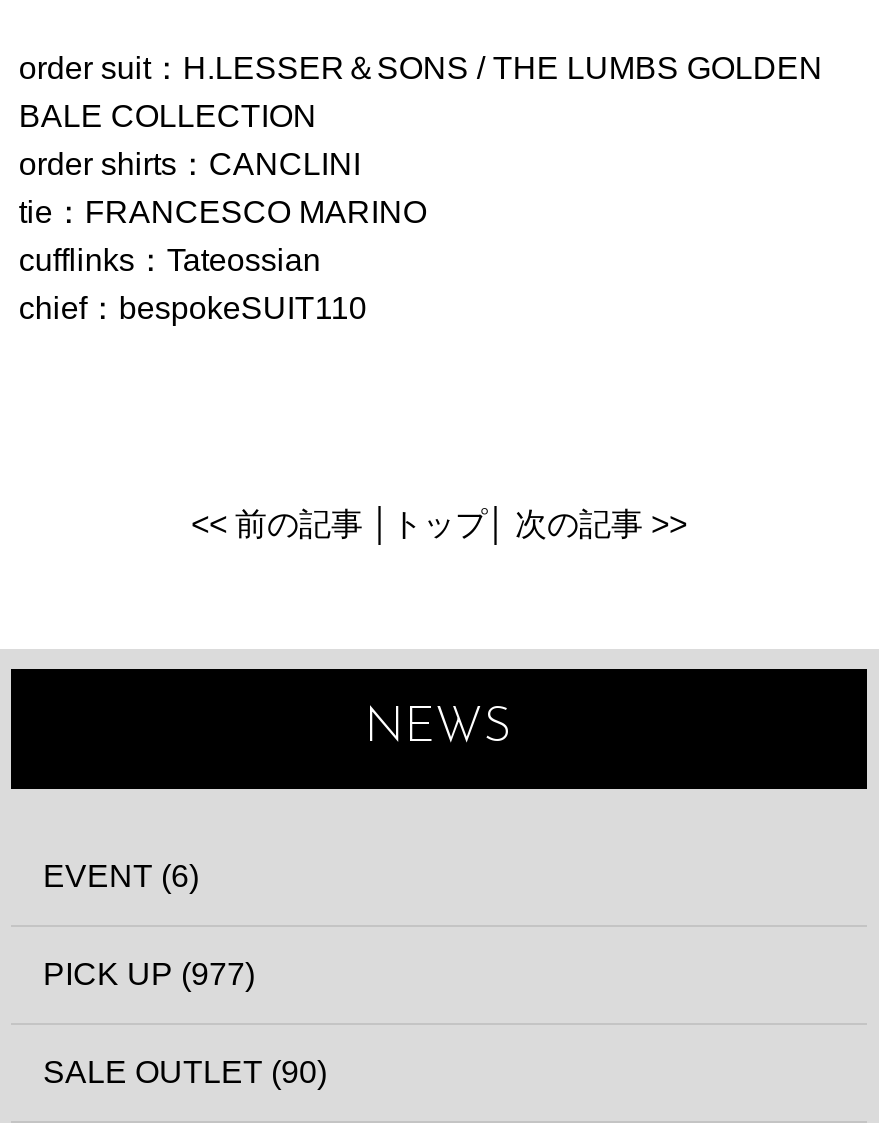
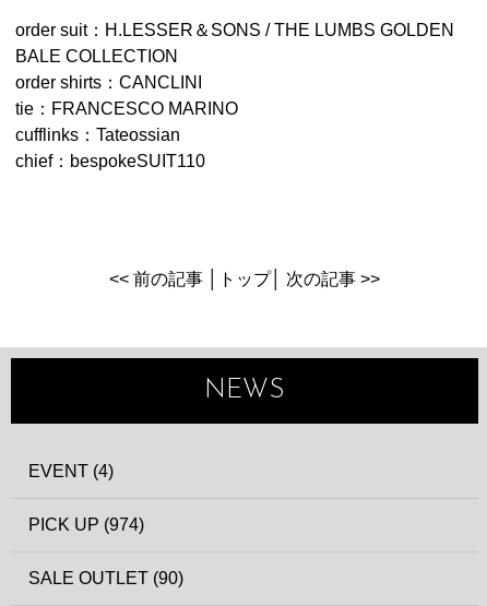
[43,859,199,893] EVENT (6) -> [28,462,114,480] EVENT (4)
[43,957,255,991] PICK UP (977) -> [28,515,144,534] PICK UP (974)

